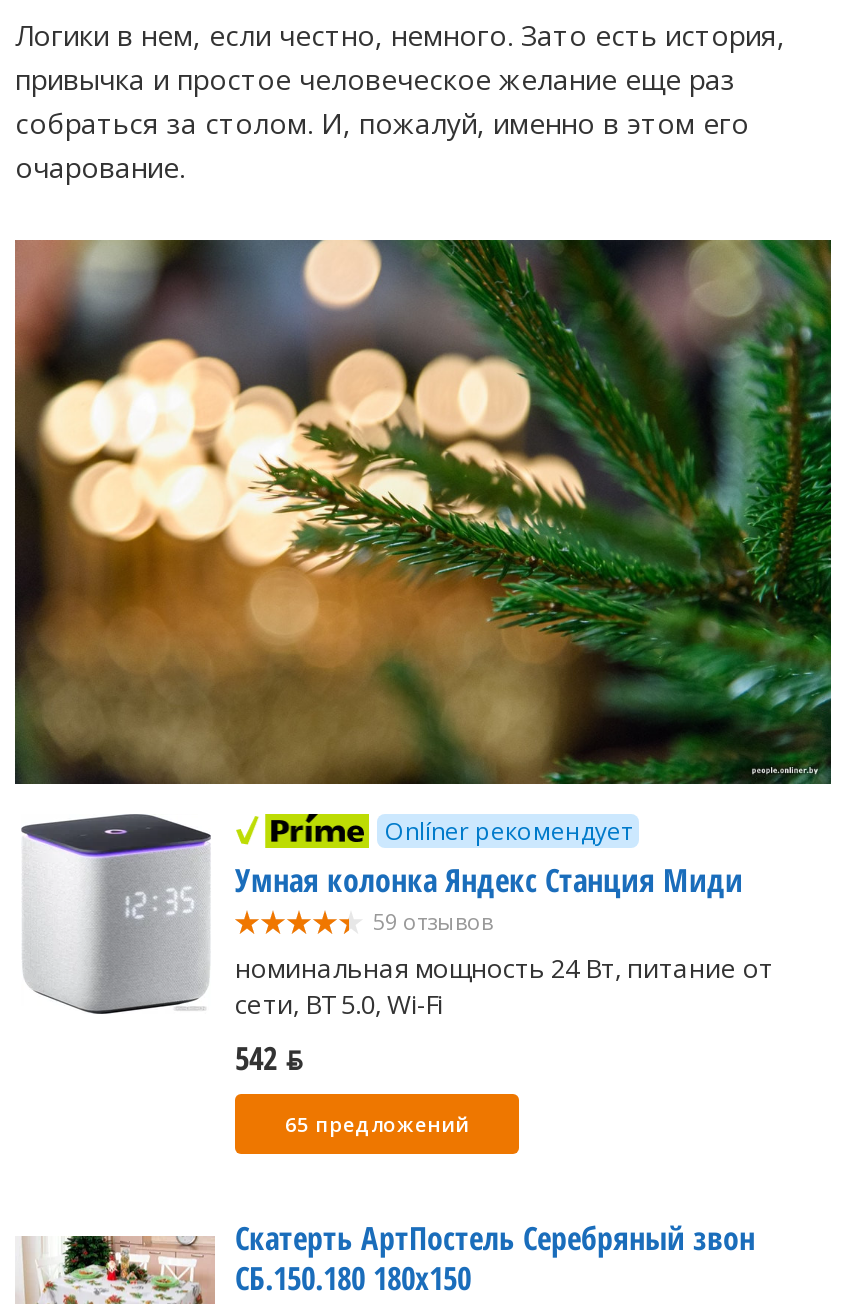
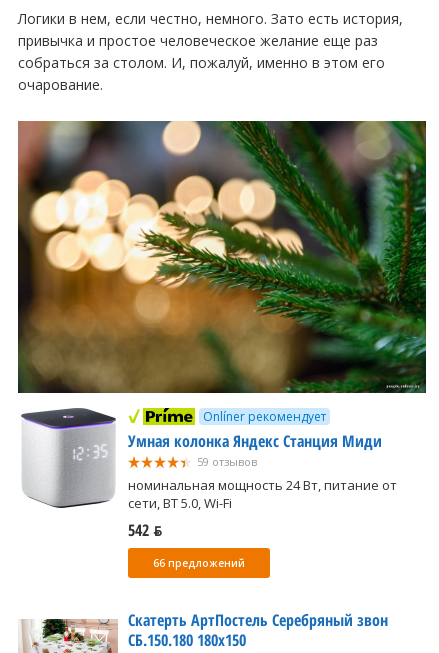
[285,1110,469,1138] 65 предложений -> [153,556,245,570] 66 предложений

